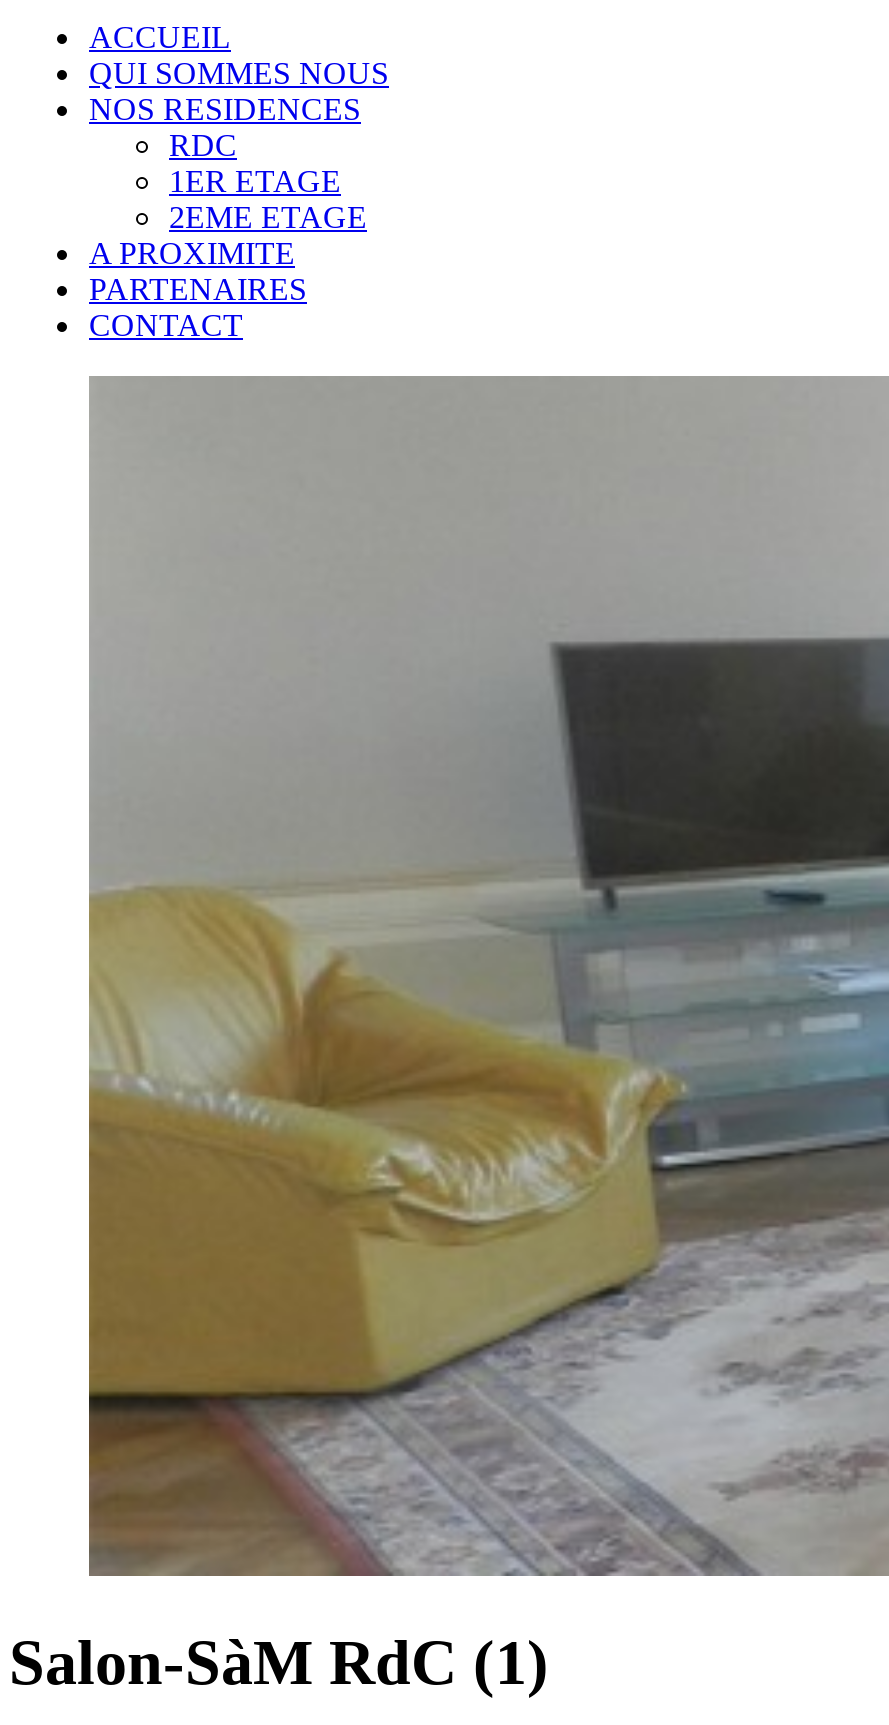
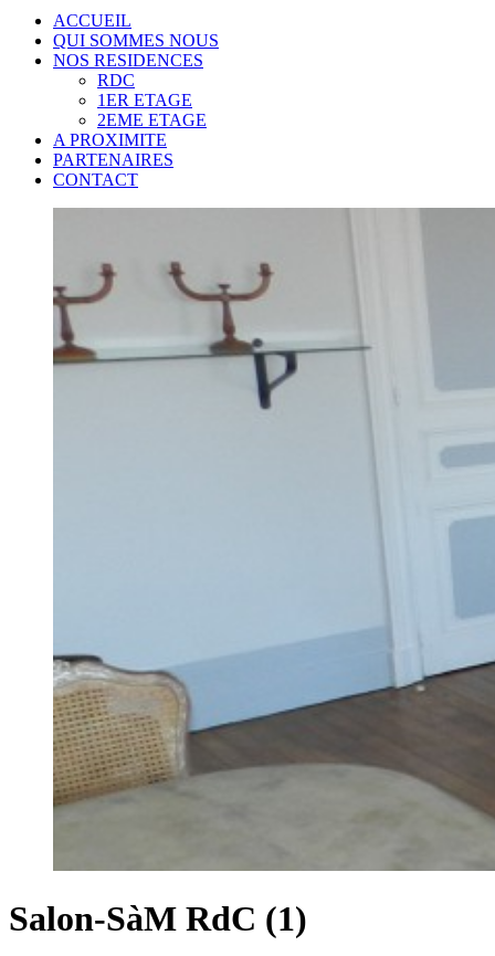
[87,388,883,1576] [image] -> [52,211,492,871] [image]

